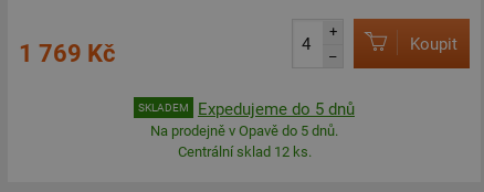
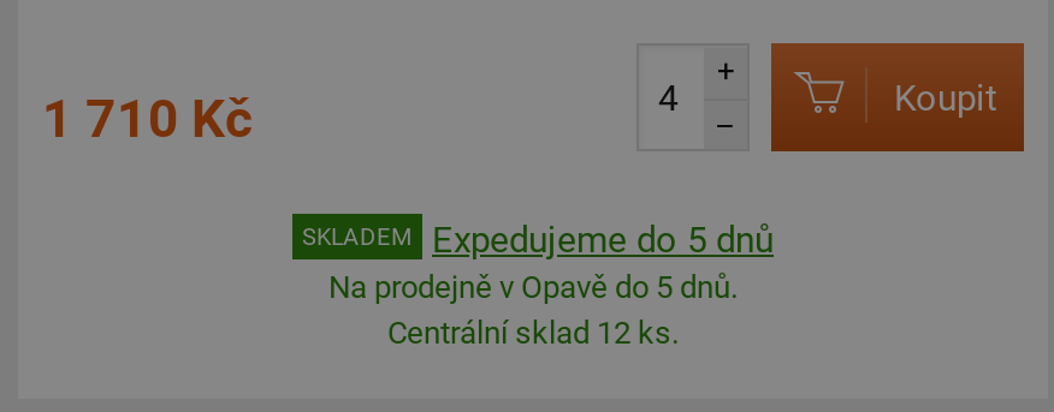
[19,40,115,67] 1 769 Kč -> [42,89,251,149] 1 710 Kč

